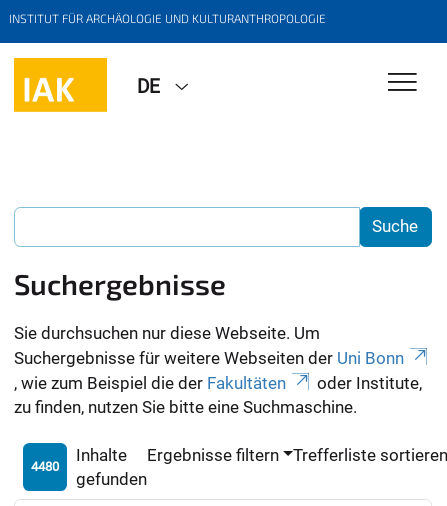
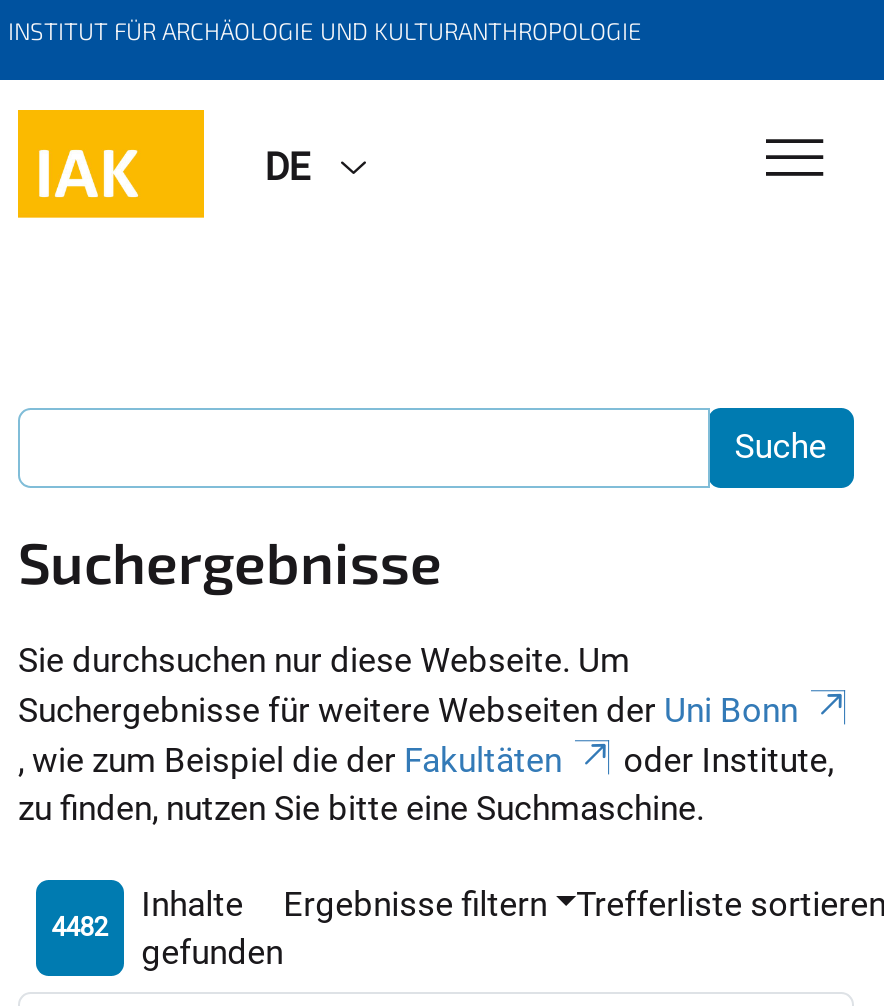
[31,459,59,474] 4480 -> [52,912,108,942] 4482

